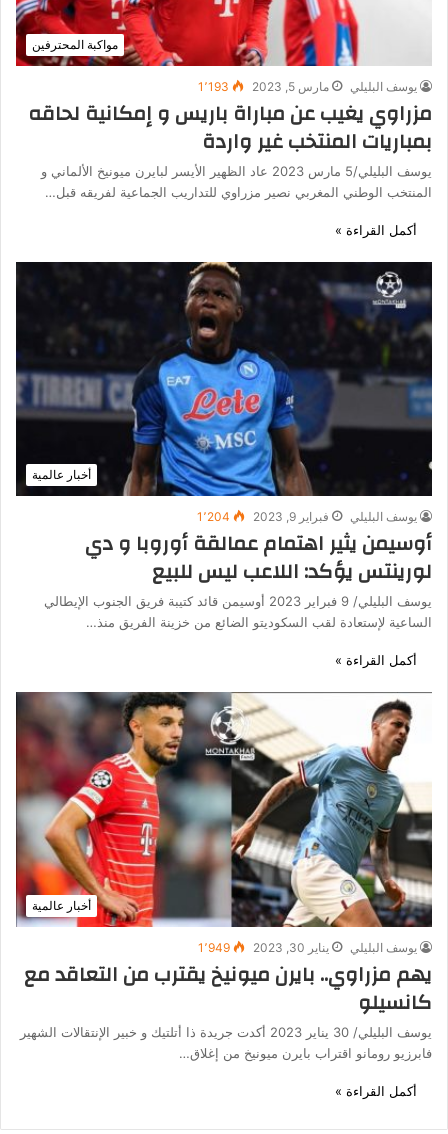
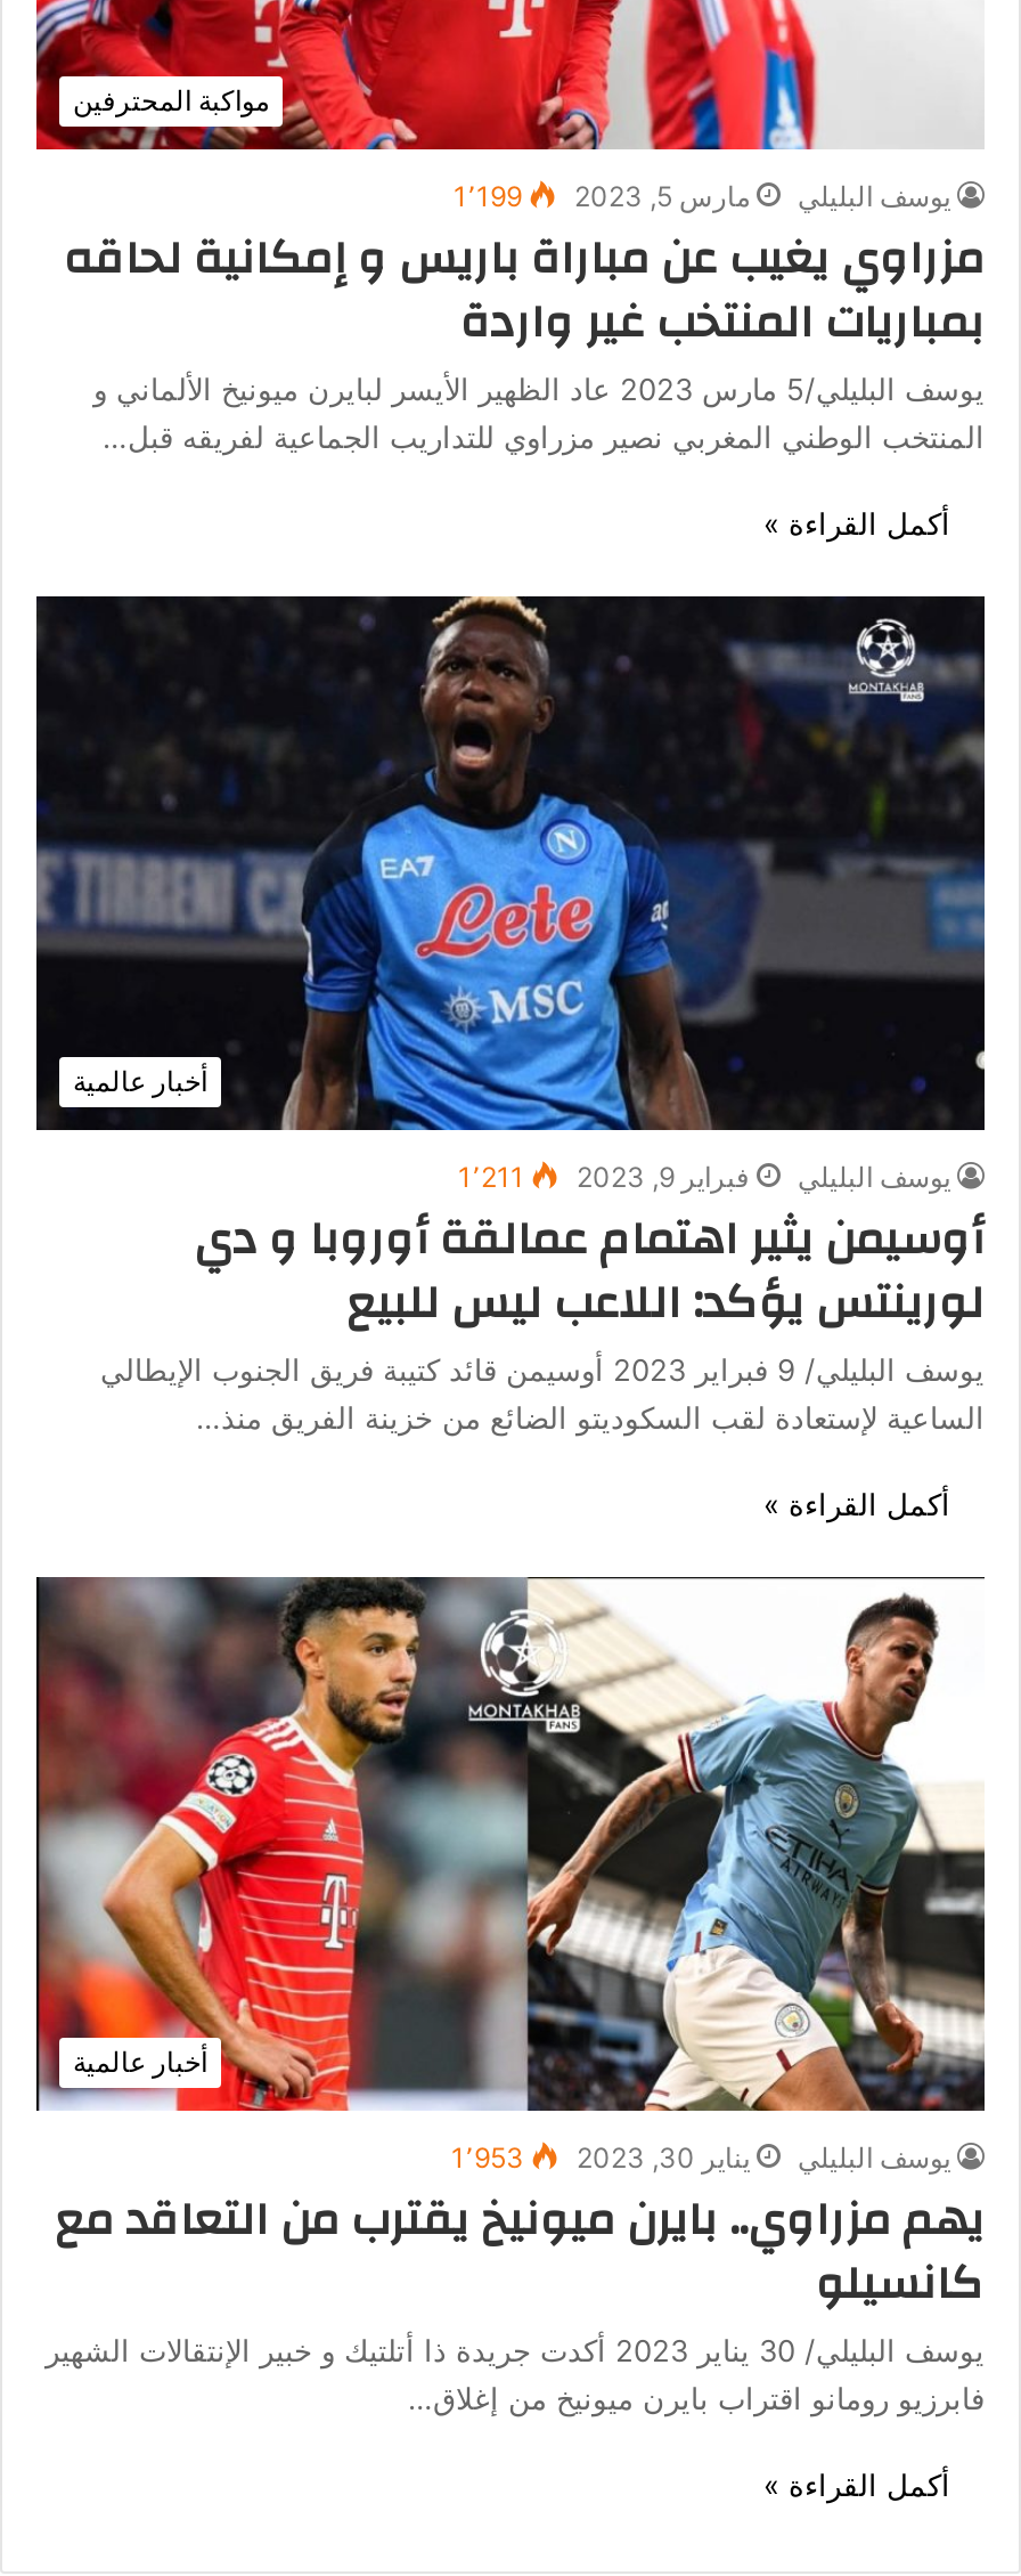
[198,79,229,94] 1٬193 -> [454,179,522,213] 1٬199
[197,509,230,524] 1٬204 -> [458,1160,524,1194] 1٬211
[198,940,230,955] 1٬949 -> [451,2141,524,2175] 1٬953

